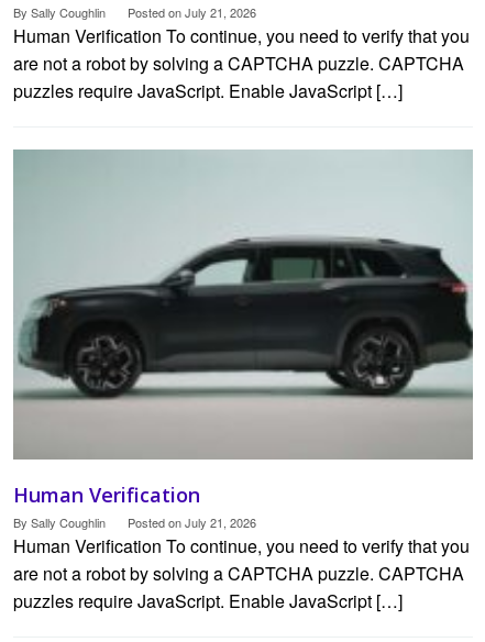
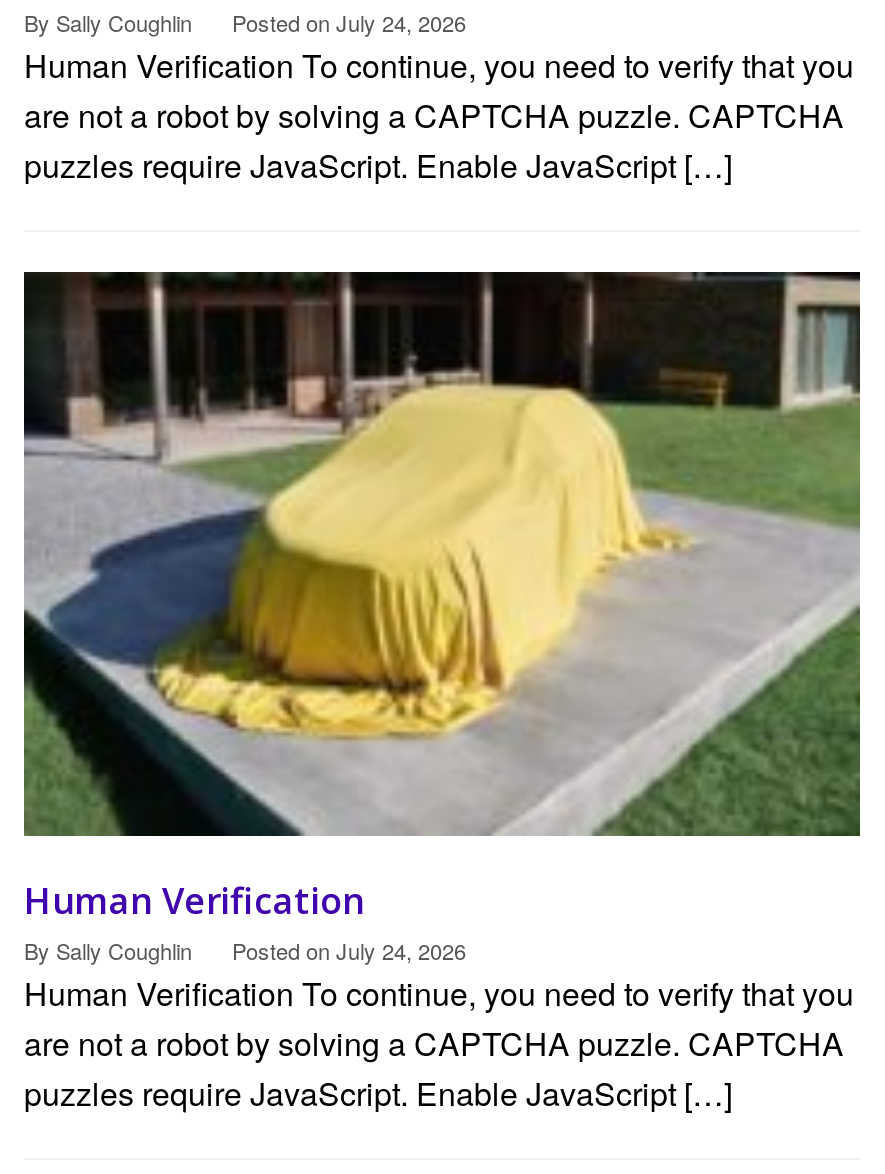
[128,3,256,21] Posted on July 21, 2026 -> [232,6,466,38] Posted on July 24, 2026
[13,150,473,460] [image] -> [24,270,862,836] [image]
[128,514,256,531] Posted on July 21, 2026 -> [232,935,466,967] Posted on July 24, 2026

